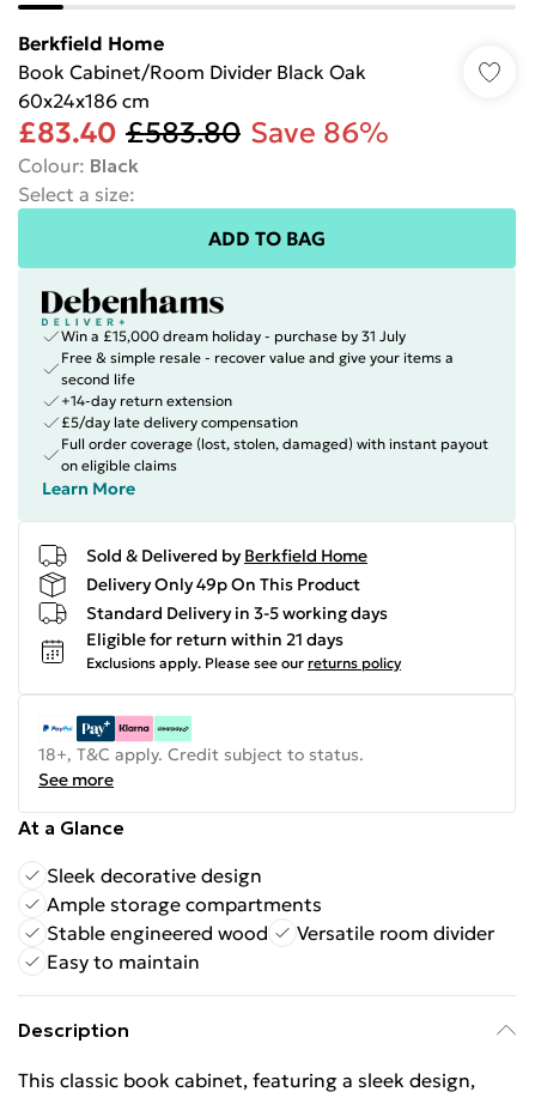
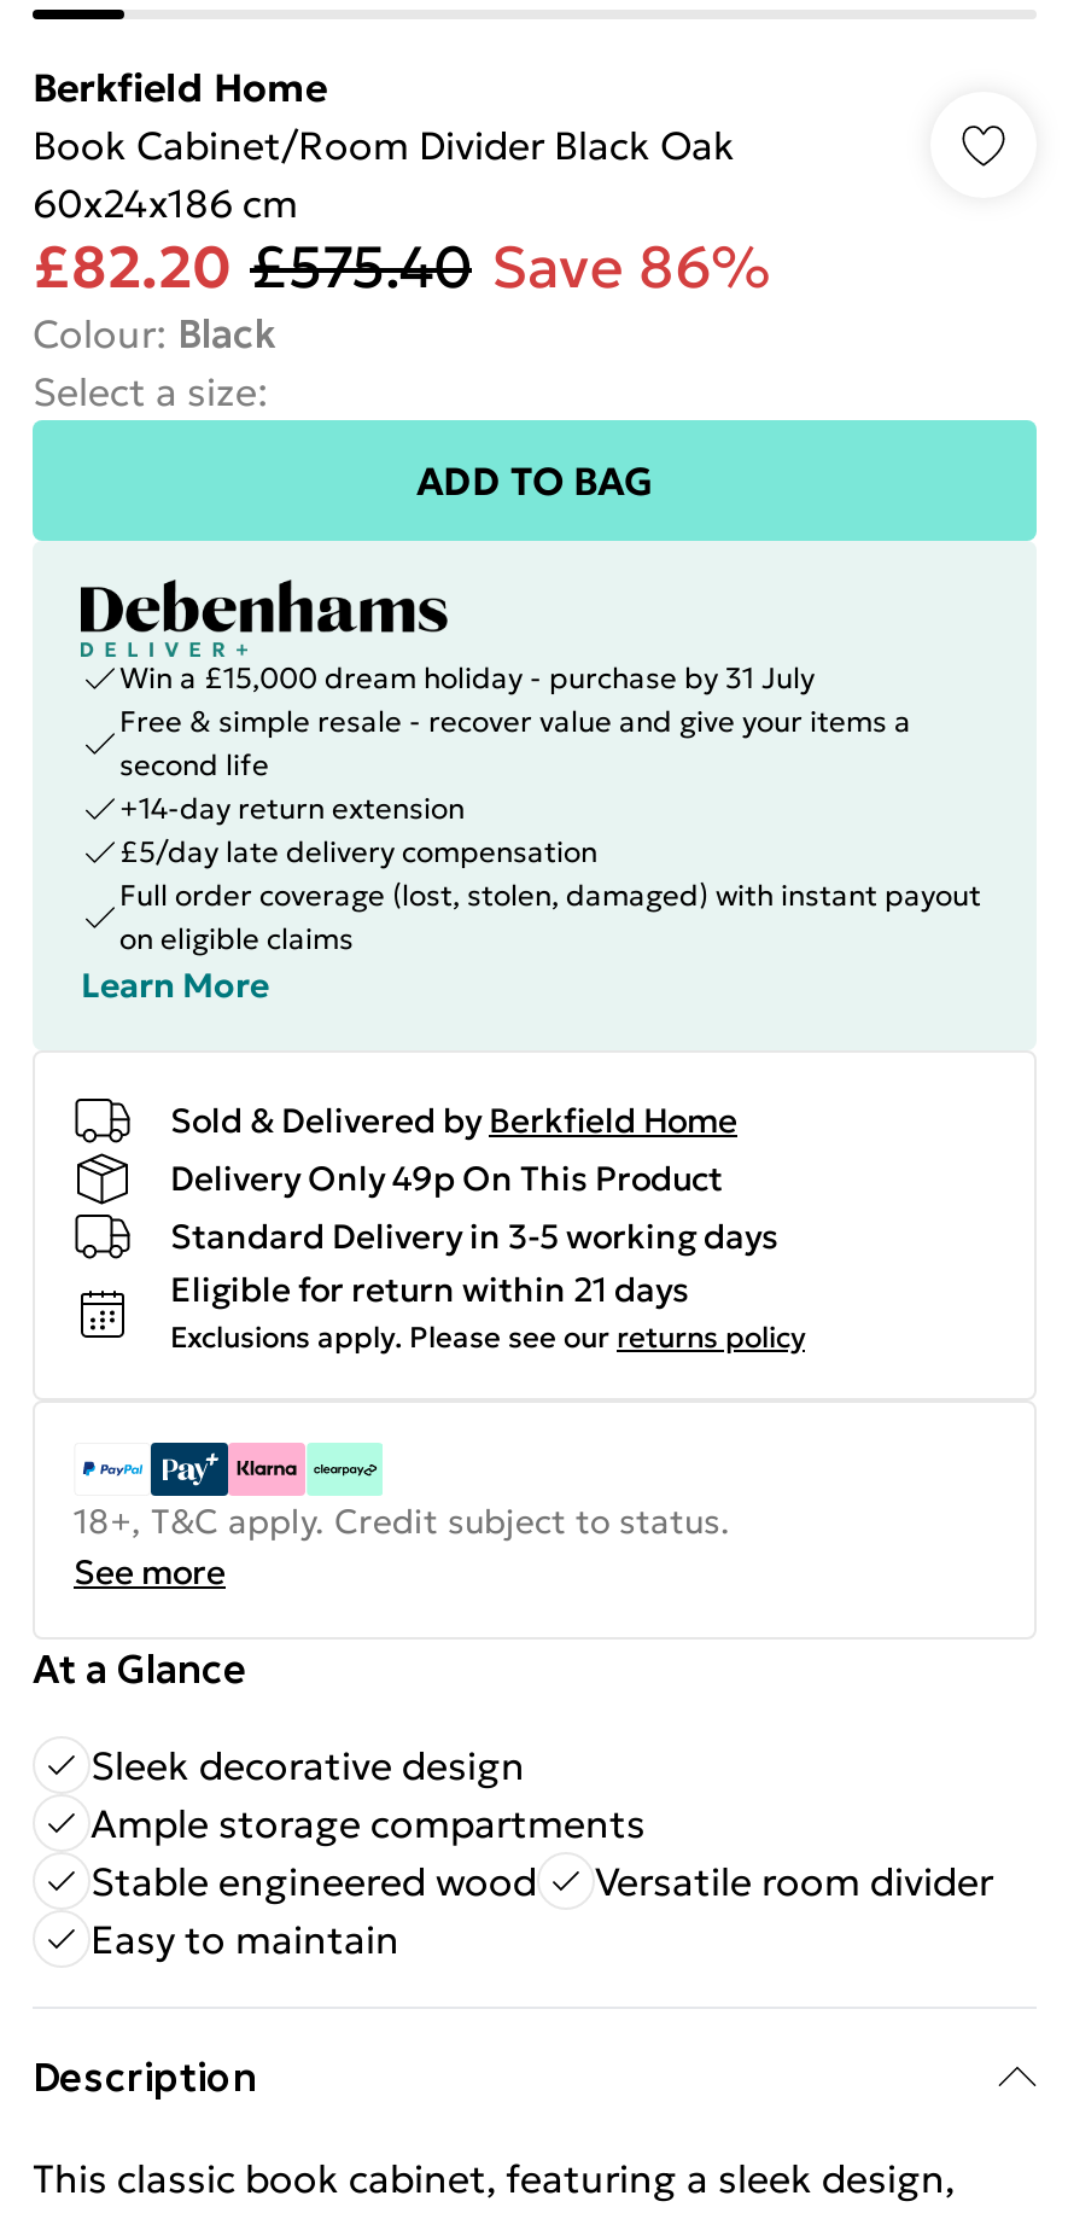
[18,115,389,151] £83.40 £583.80 Save 86% -> [33,232,771,304] £82.20 £575.40 Save 86%

